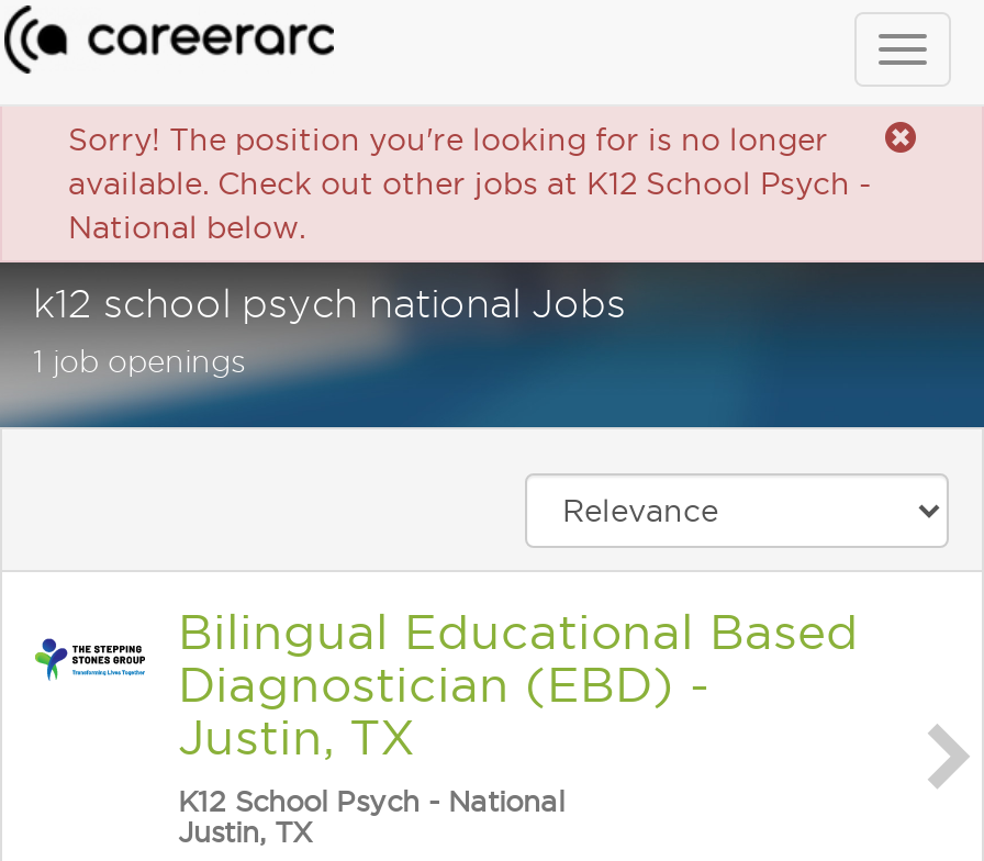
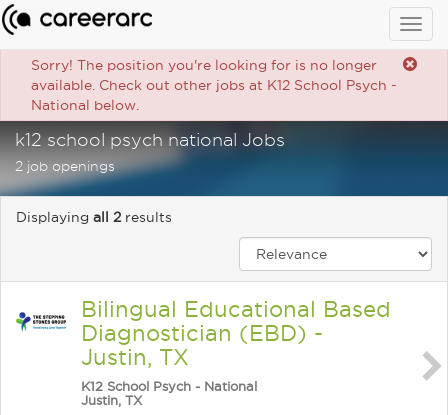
[33,344,246,379] 1 job openings -> [15,158,172,225] 2 job openings | Displaying all 2 results

